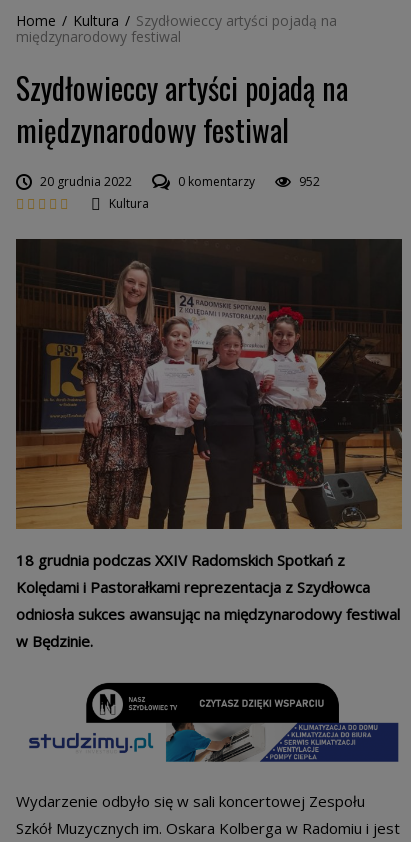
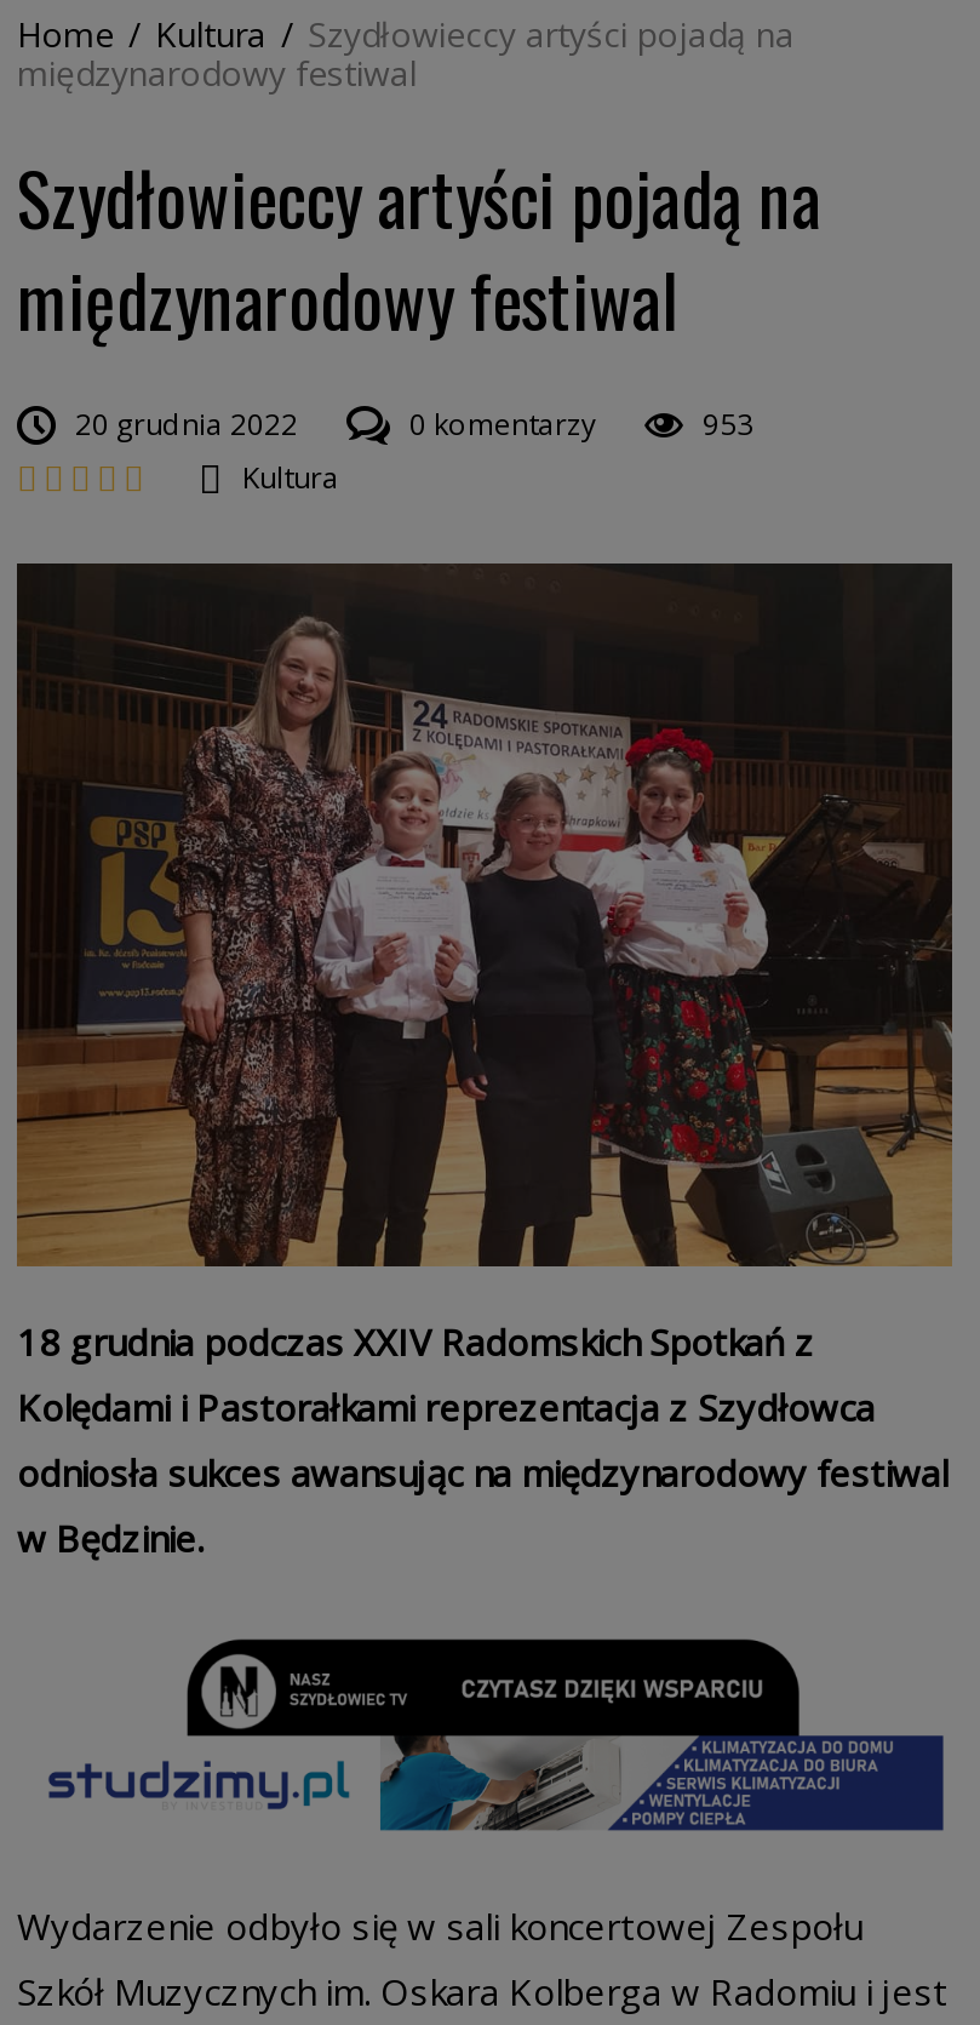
[299,173,320,190] 952 -> [703,404,753,445] 953

